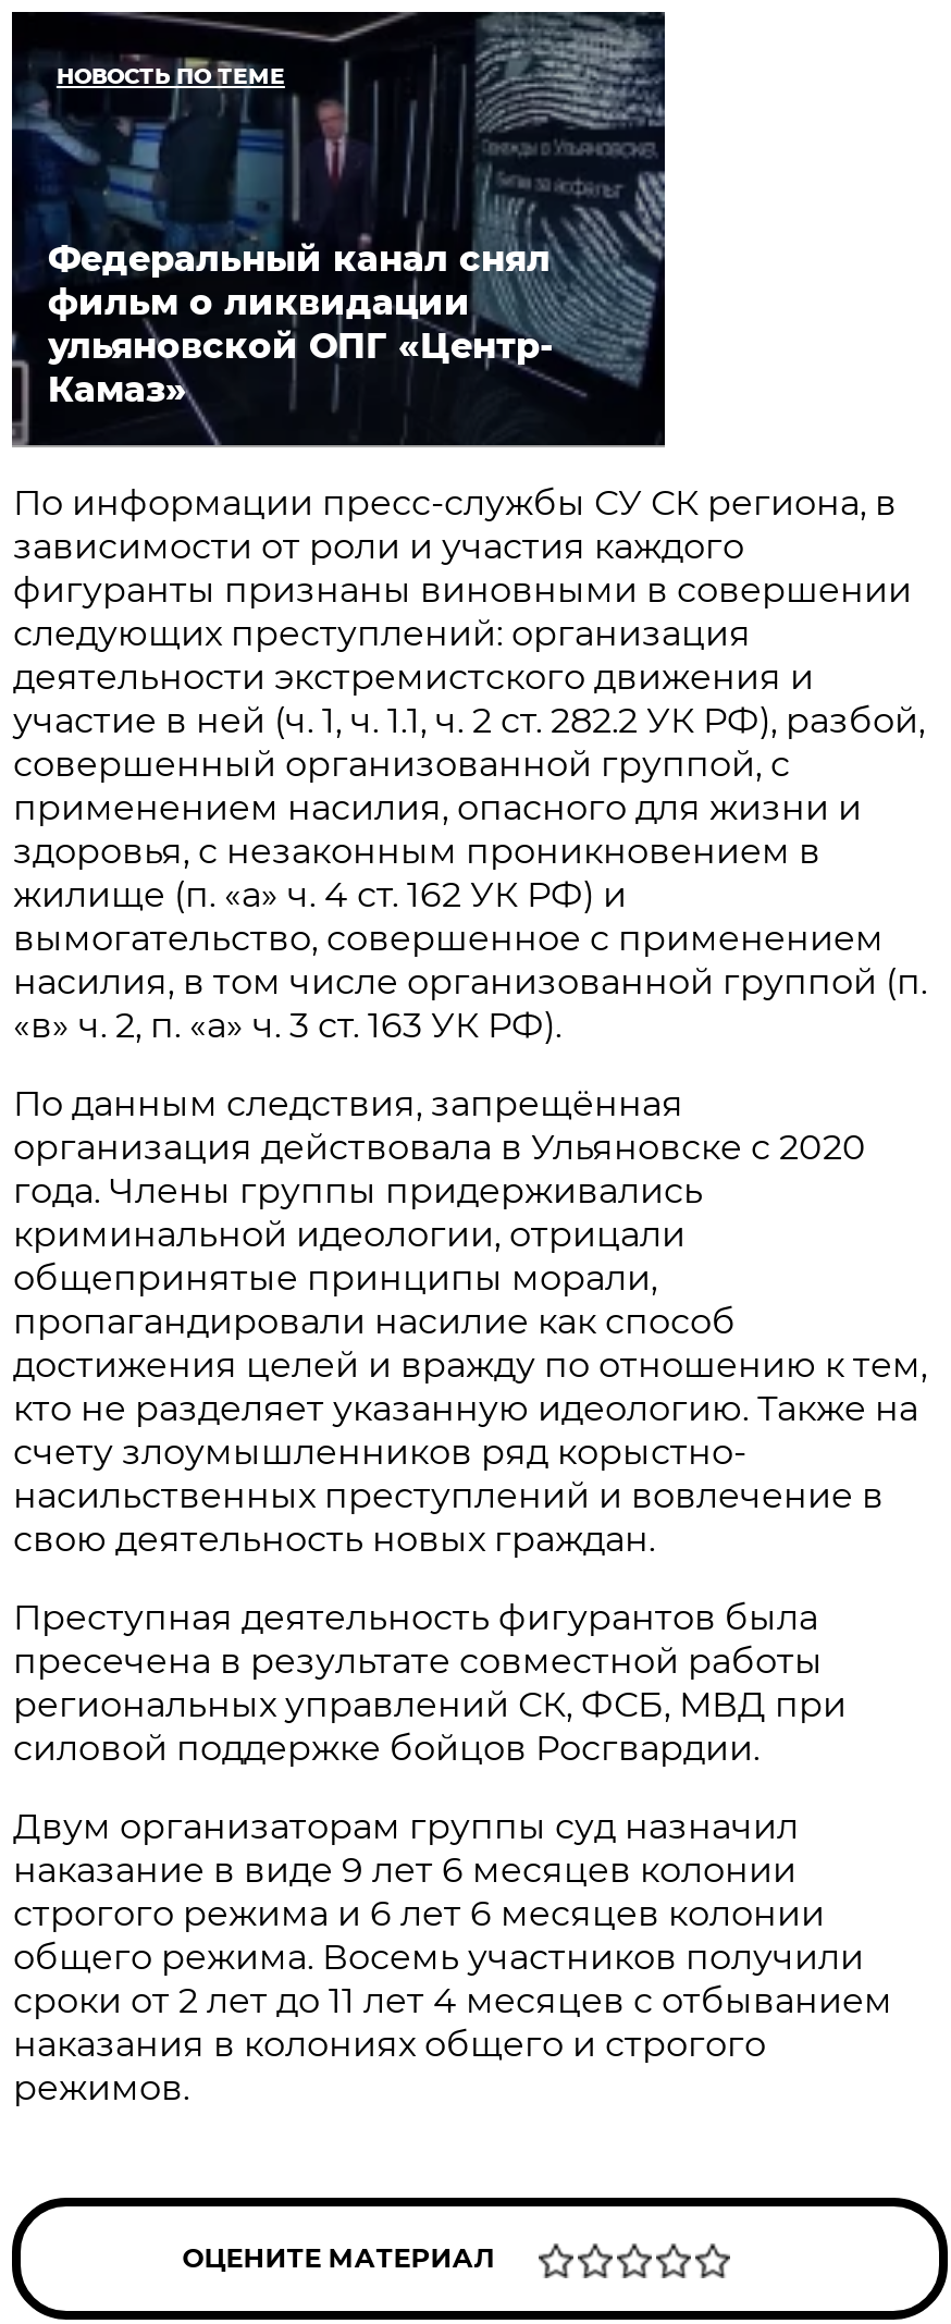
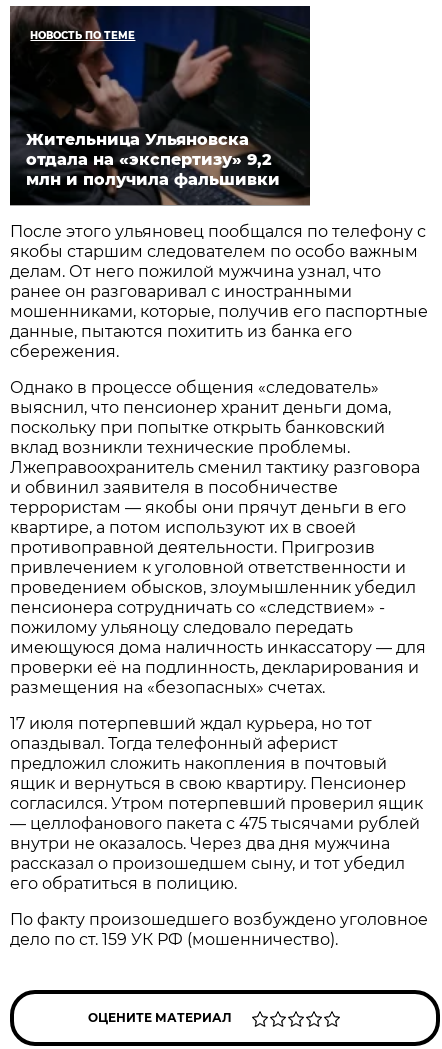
[12,12,667,410] [image] | Федеральный канал снял | фильм о ликвидации | ульяновской ОПГ «Центр- | Камаз» -> [9,5,310,189] [image] | Жительница Ульяновска | отдала на «экспертизу» 9,2 | млн и получила фальшивки
[13,482,927,1046] По информации пресс-службы СУ СК региона, в | зависимости от роли и участия каждого | фигуранты признаны виновными в совершении | следующих преступлений: организация | деятельности экстремистского движения и | участие в ней (ч. 1, ч. 1.1, ч. 2 ст. 282.2 УК РФ), разбой, | совершенный организованной группой, с | применением насилия, опасного для жизни и | здоровья, с незаконным проникновением в | жилище (п. «а» ч. 4 ст. 162 УК РФ) и | вымогательство, совершенное с применением | насилия, в том числе организованной группой (п. | «в» ч. 2, п. «а» ч. 3 ст. 163 УК РФ). -> [10,222,428,361] После этого ульяновец пообщался по телефону с | якобы старшим следователем по особо важным | делам. От него пожилой мужчина узнал, что | ранее он разговаривал с иностранными | мошенниками, которые, получив его паспортные | данные, пытаются похитить из банка его | сбережения.
[13,1083,927,1560] По данным следствия, запрещённая | организация действовала в Ульяновске с 2020 | года. Члены группы придерживались | криминальной идеологии, отрицали | общепринятые принципы морали, | пропагандировали насилие как способ | достижения целей и вражду по отношению к тем, | кто не разделяет указанную идеологию. Также на | счету злоумышленников ряд корыстно- | насильственных преступлений и вовлечение в | свою деятельность новых граждан. -> [10,378,426,697] Однако в процессе общения «следователь» | выяснил, что пенсионер хранит деньги дома, | поскольку при попытке открыть банковский | вклад возникли технические проблемы. | Лжеправоохранитель сменил тактику разговора | и обвинил заявителя в пособничестве | террористам — якобы они прячут деньги в его | квартире, а потом используют их в своей | противоправной деятельности. Пригрозив | привлечением к уголовной ответственности и | проведением обысков, злоумышленник убедил | пенсионера сотрудничать со «следствием» - | пожилому ульяноцу следовало передать | имеющуюся дома наличность инкассатору — для | проверки её на подлинность, декларирования и | размещения на «безопасных» счетах.
[13,1597,846,1769] Преступная деятельность фигурантов была | пресечена в результате совместной работы | региональных управлений СК, ФСБ, МВД при | силовой поддержке бойцов Росгвардии. -> [10,714,423,893] 17 июля потерпевший ждал курьера, но тот | опаздывал. Тогда телефонный аферист | предложил сложить накопления в почтовый | ящик и вернуться в свою квартиру. Пенсионер | согласился. Утром потерпевший проверил ящик | — целлофанового пакета с 475 тысячами рублей | внутри не оказалось. Через два дня мужчина | рассказал о произошедшем сыну, и тот убедил | его обратиться в полицию.
[13,1806,892,2108] Двум организаторам группы суд назначил | наказание в виде 9 лет 6 месяцев колонии | строгого режима и 6 лет 6 месяцев колонии | общего режима. Восемь участников получили | сроки от 2 лет до 11 лет 4 месяцев с отбыванием | наказания в колониях общего и строгого | режимов. -> [10,910,428,949] По факту произошедшего возбуждено уголовное | дело по ст. 159 УК РФ (мошенничество).

